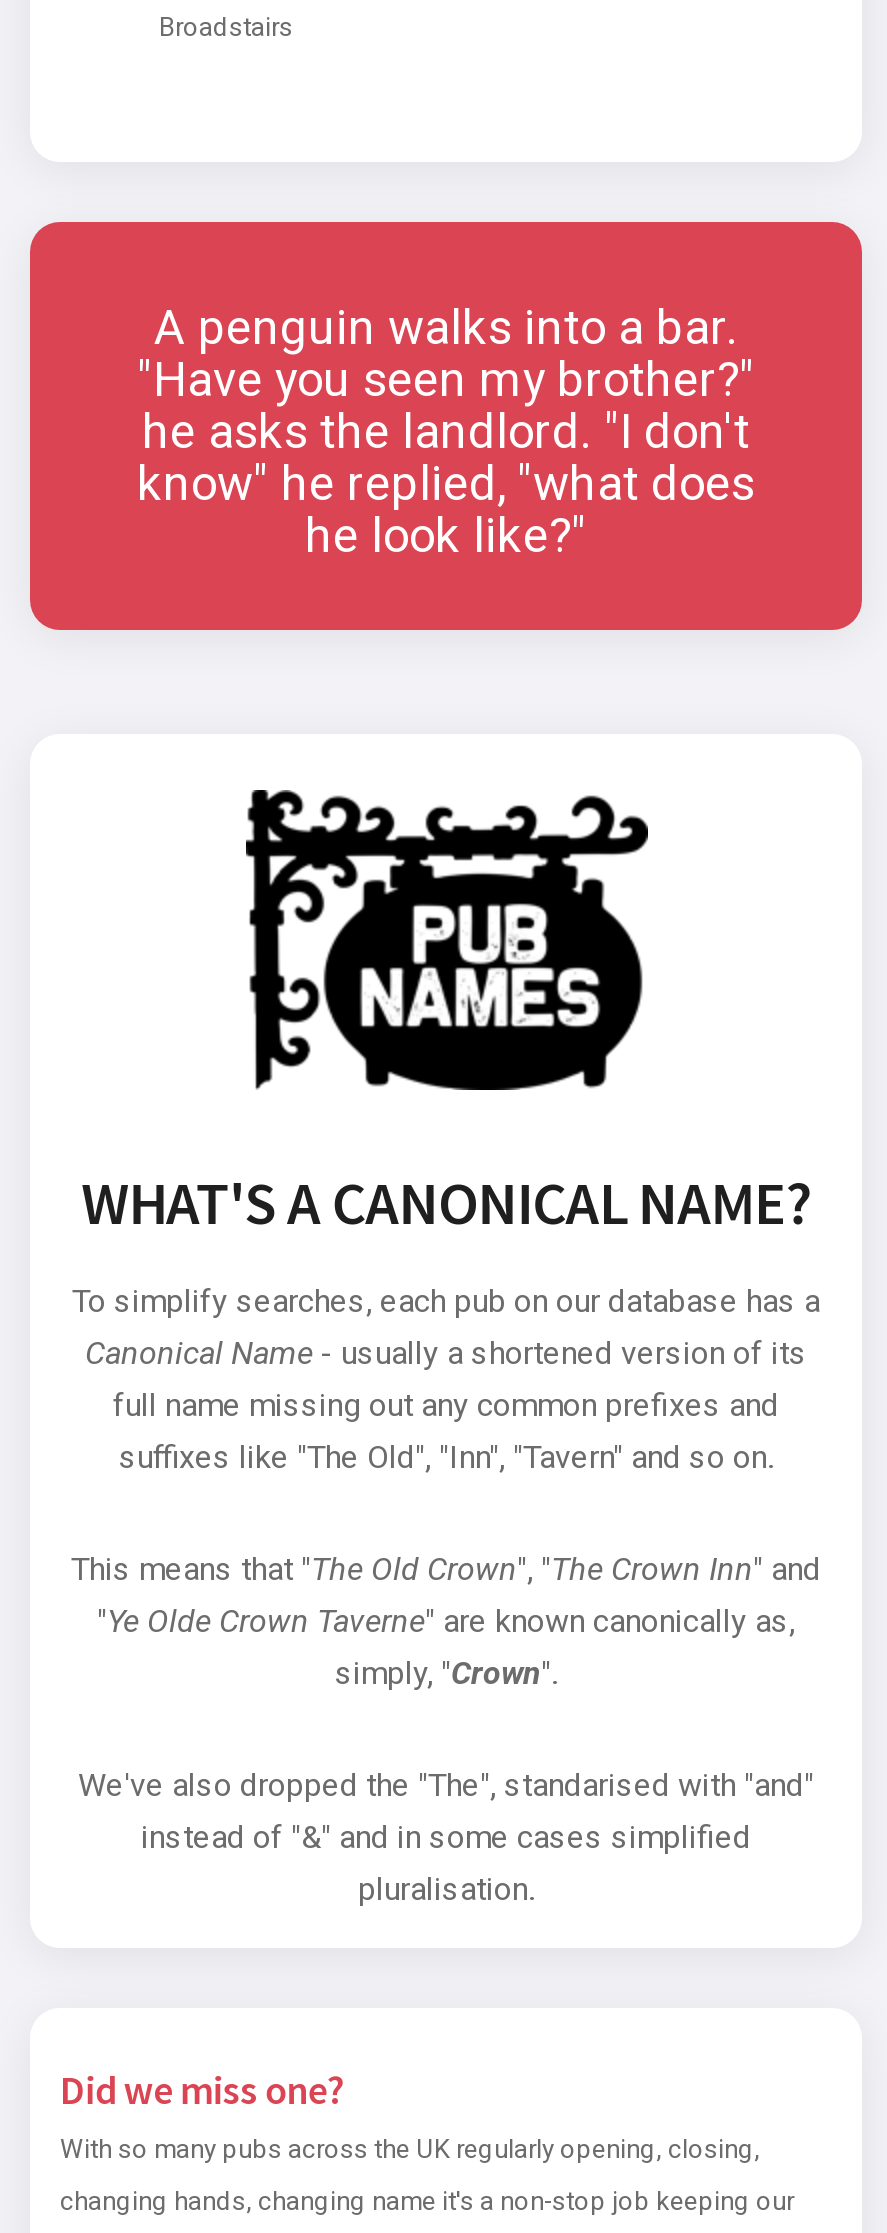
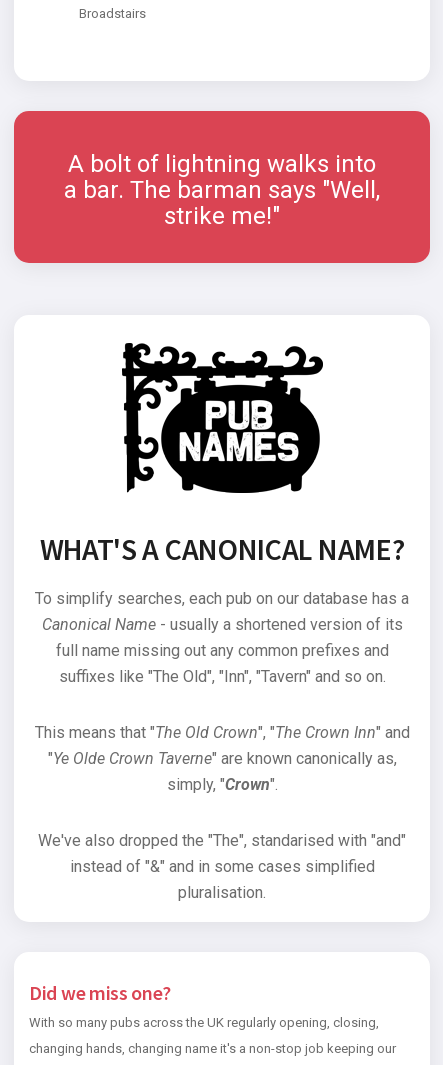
[137,300,755,564] A penguin walks into a bar. | "Have you seen my brother?" | he asks the landlord. "I don't | know" he replied, "what does | he look like?" -> [64,150,380,230] A bolt of lightning walks into | a bar. The barman says "Well, | strike me!"

